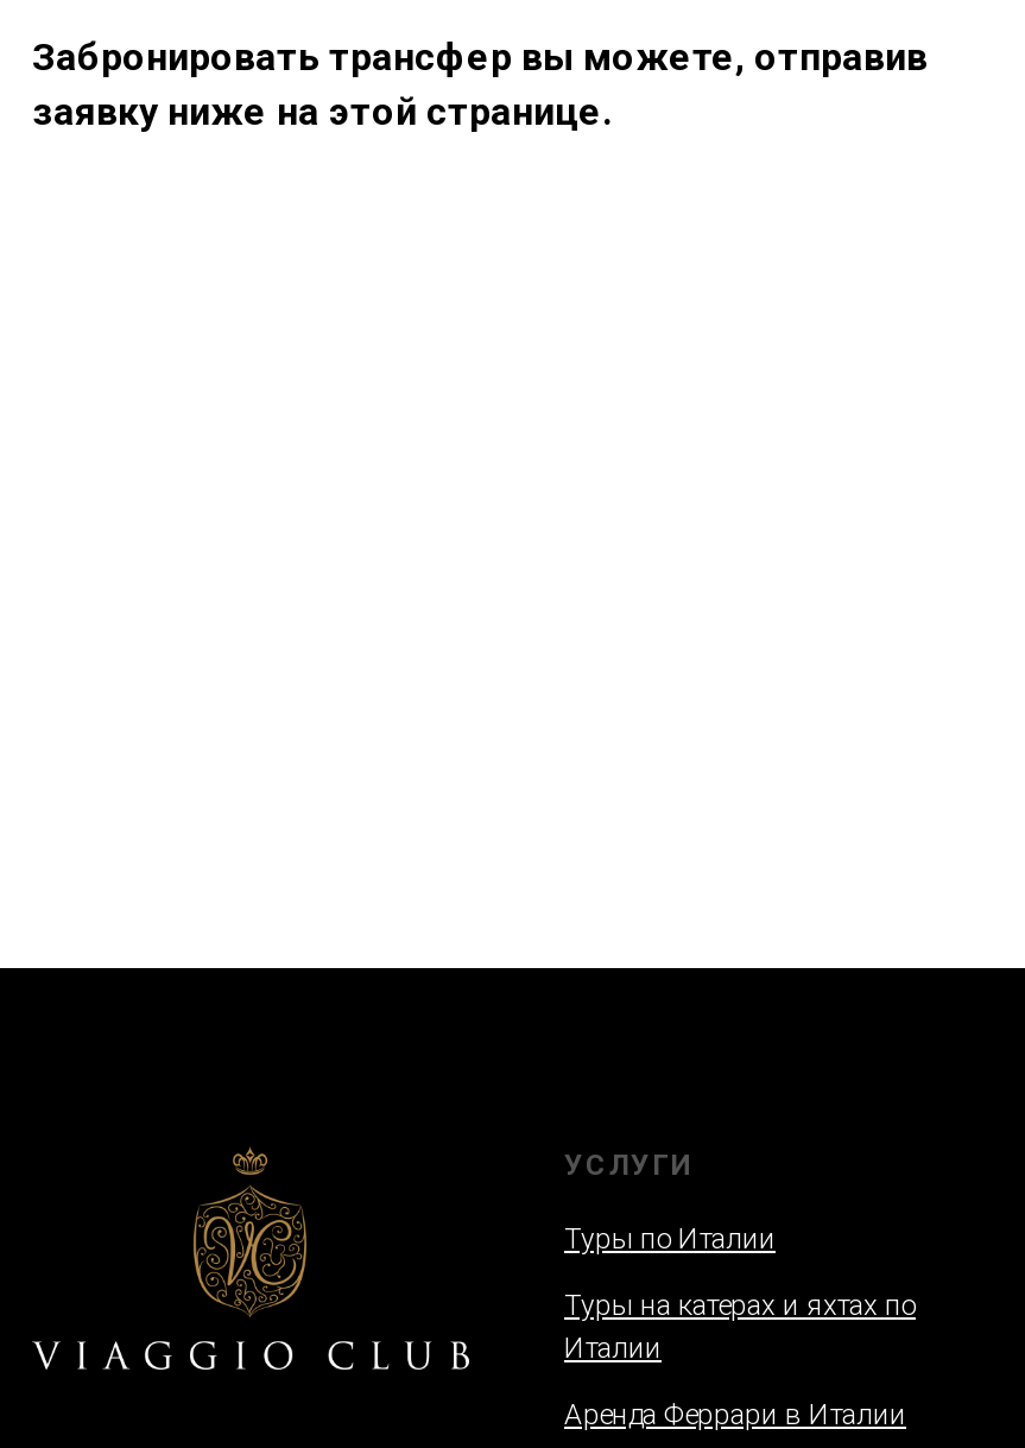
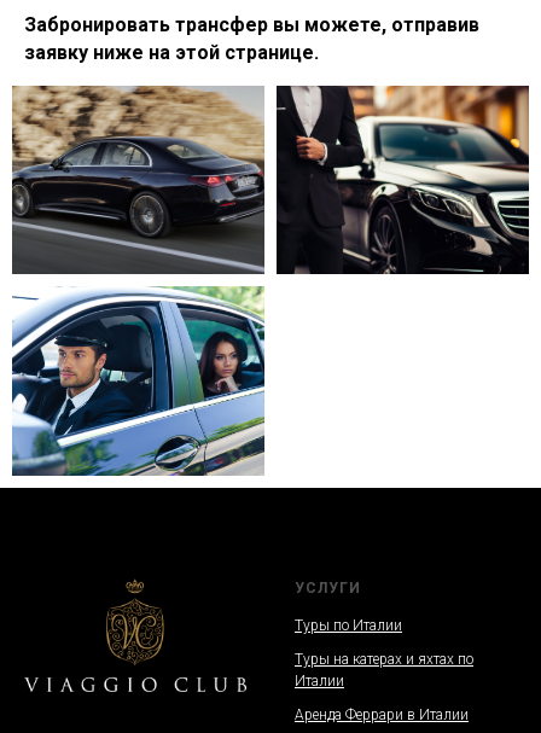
none -> [11,85,266,275] [image]
none -> [11,285,266,477] [image]
none -> [275,85,530,275] [image]

